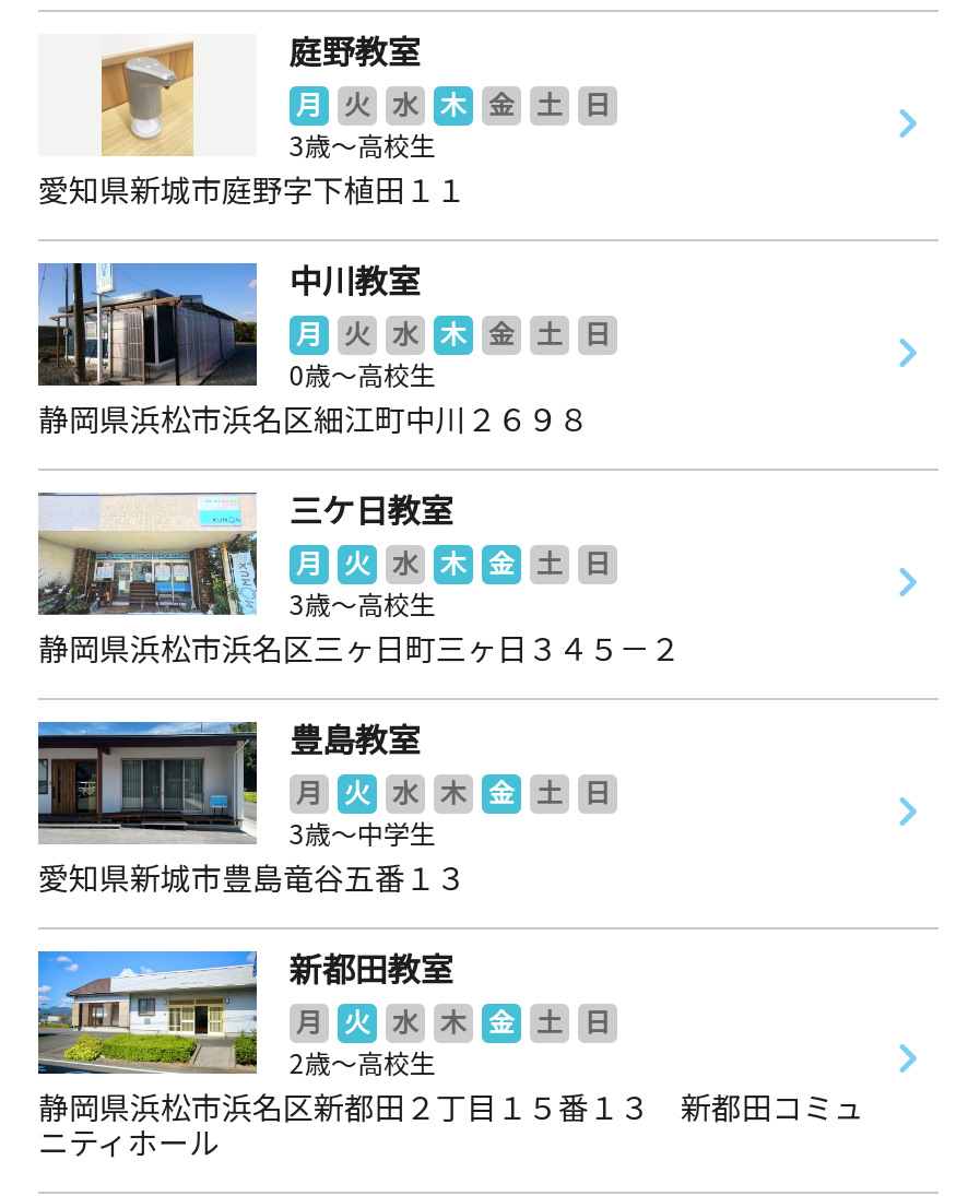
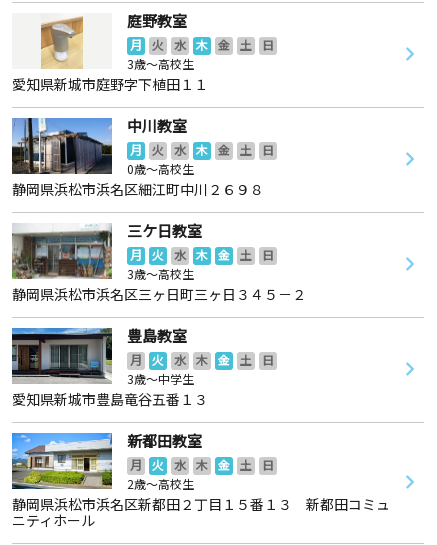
[38,490,259,617] [image] -> [12,223,113,280] [image]

